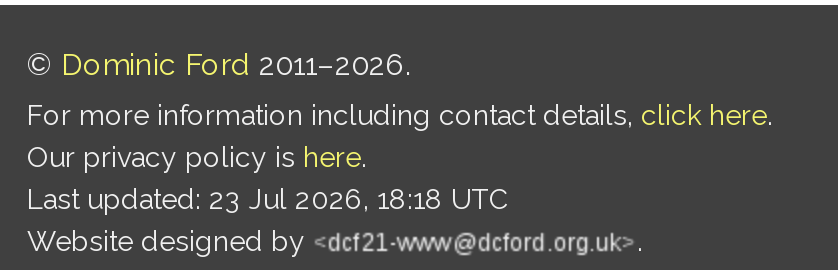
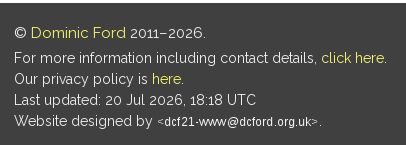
[27,183,509,215] Last updated: 23 Jul 2026, 18:18 UTC -> [14,92,256,108] Last updated: 20 Jul 2026, 18:18 UTC

